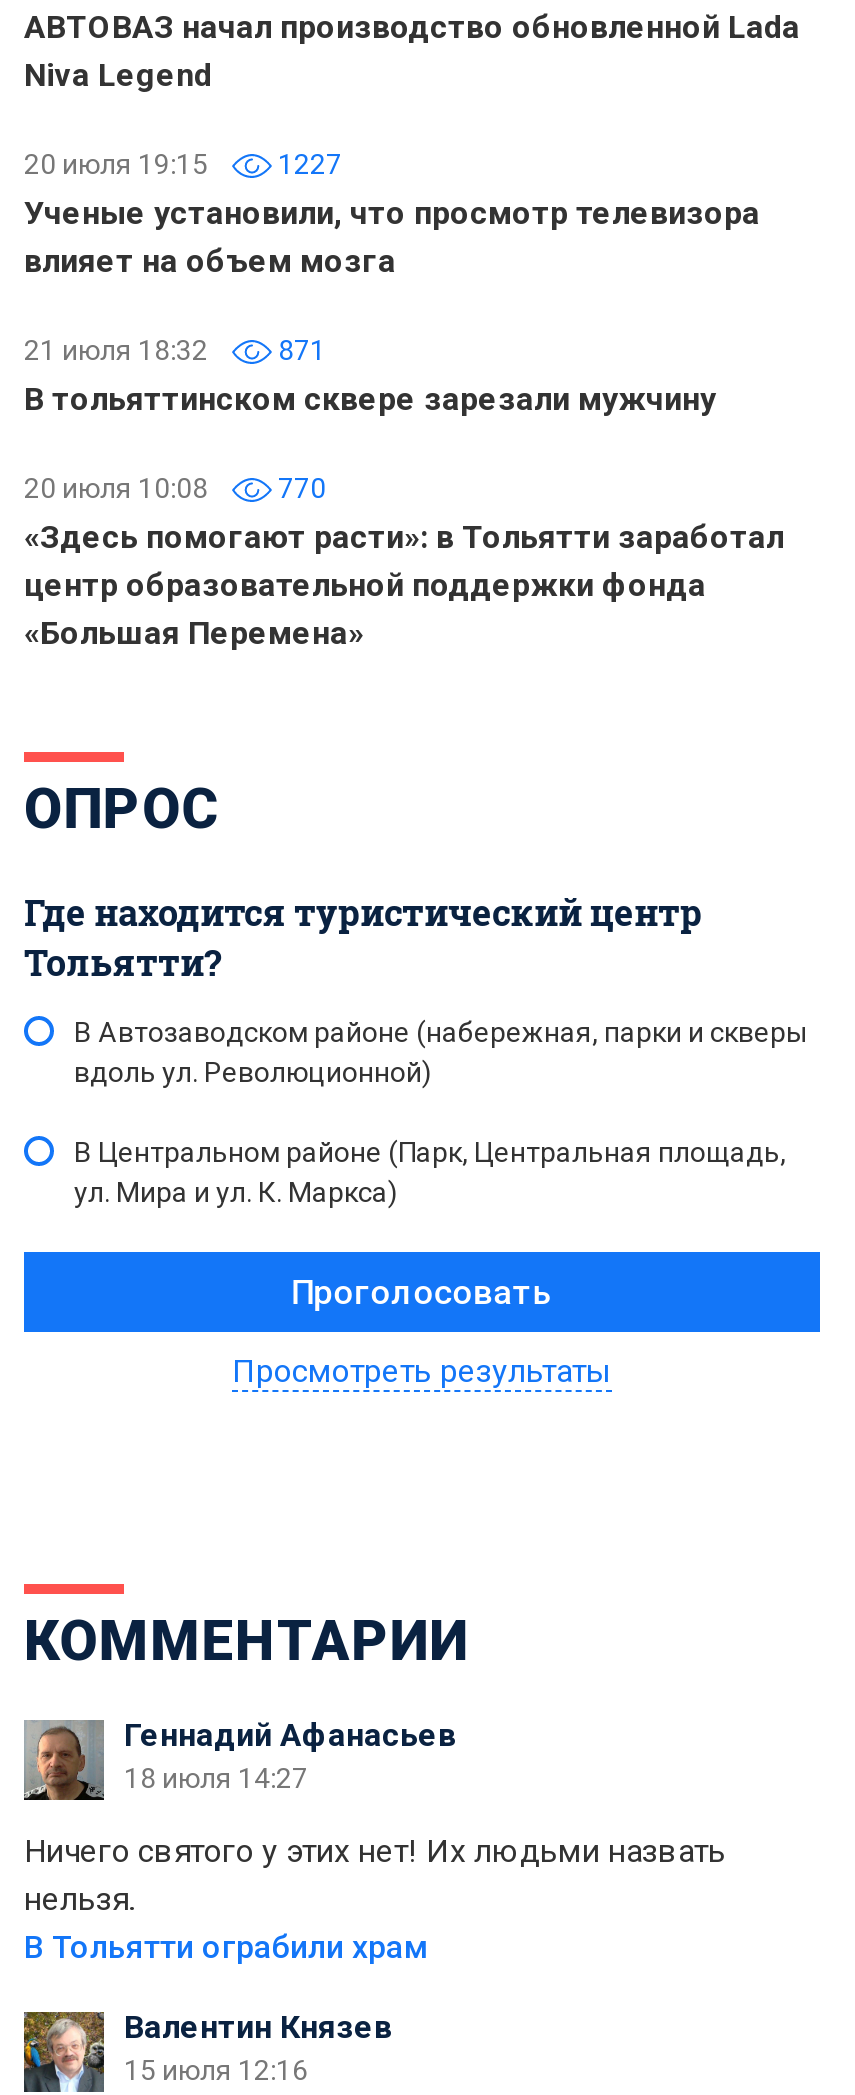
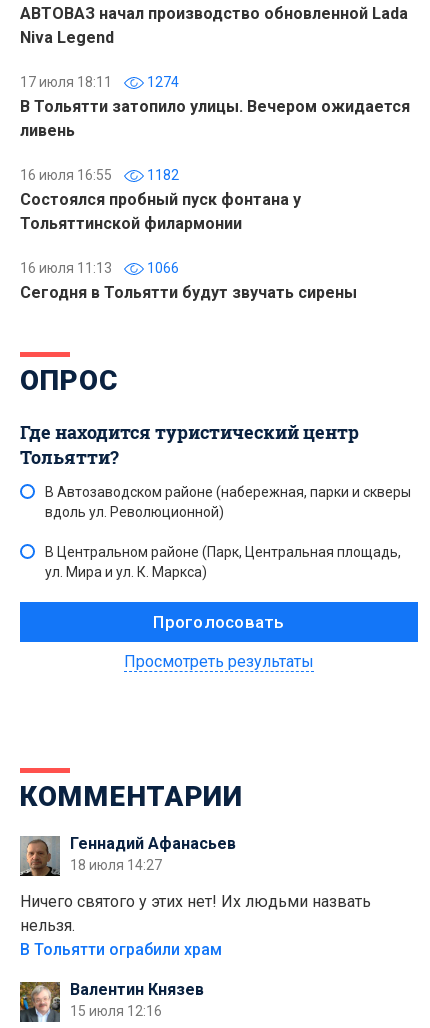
[24,148,760,280] 20 июля 19:15 | 1227 | Ученые установили, что просмотр телевизора | влияет на объем мозга -> [20,74,410,140] 17 июля 18:11 | 1274 | В Тольятти затопило улицы. Вечером ожидается | ливень
[24,334,716,418] 21 июля 18:32 | 871 | В тольяттинском сквере зарезали мужчину -> [20,167,301,233] 16 июля 16:55 | 1182 | Состоялся пробный пуск фонтана у | Тольяттинской филармонии
[24,472,784,652] 20 июля 10:08 | 770 | «Здесь помогают расти»: в Тольятти заработал | центр образовательной поддержки фонда | «Большая Перемена» -> [20,260,357,302] 16 июля 11:13 | 1066 | Сегодня в Тольятти будут звучать сирены

